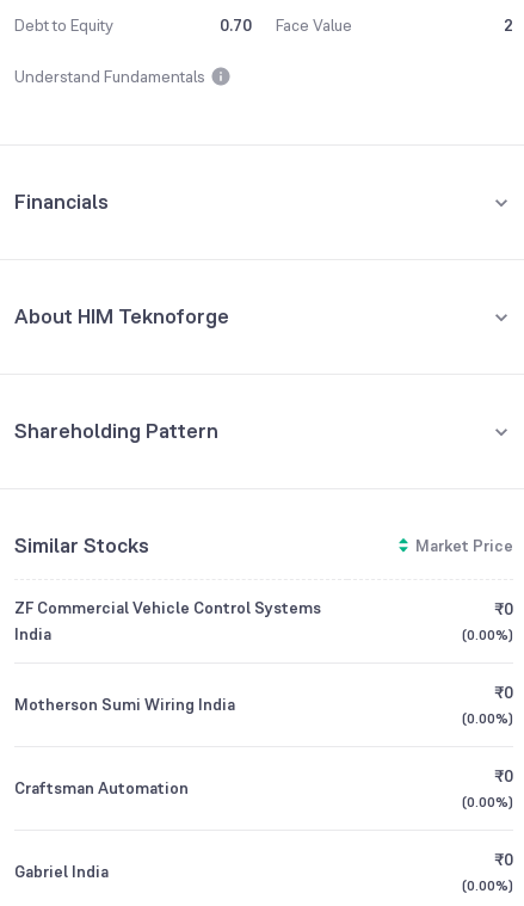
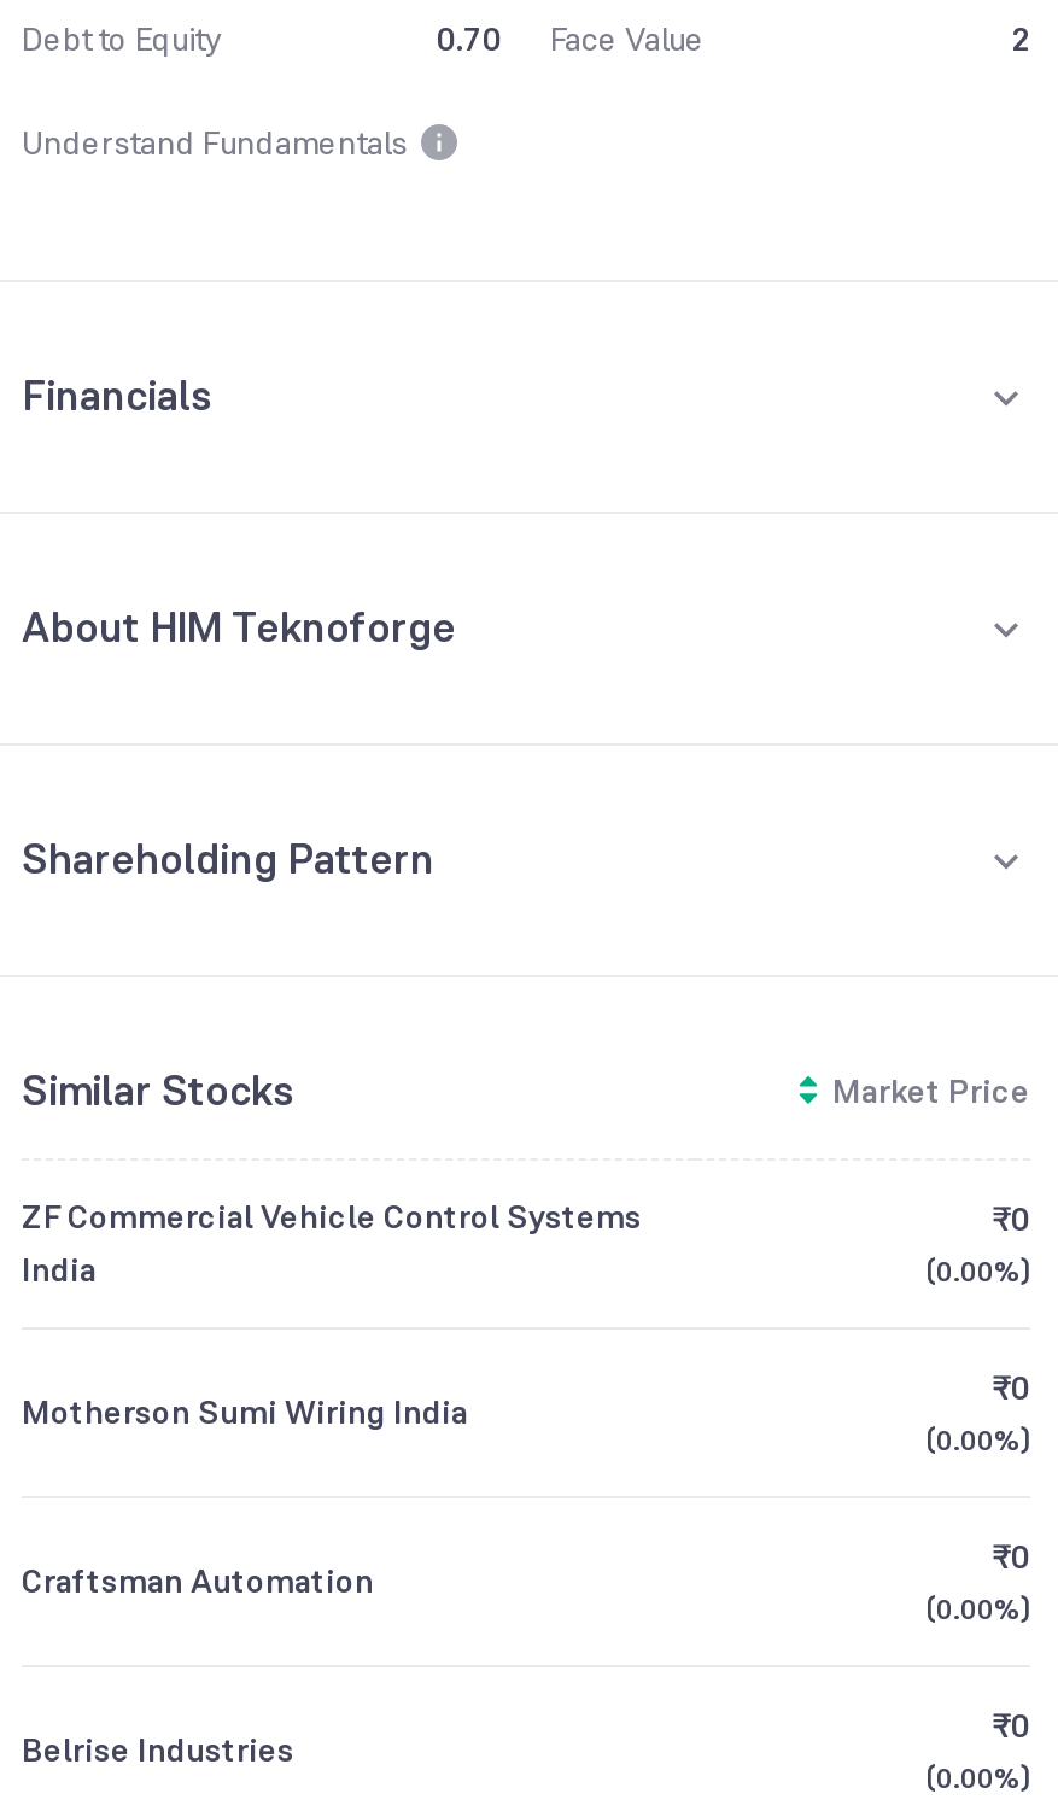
[14,861,109,882] Gabriel India -> [22,1728,294,1771] Belrise Industries

